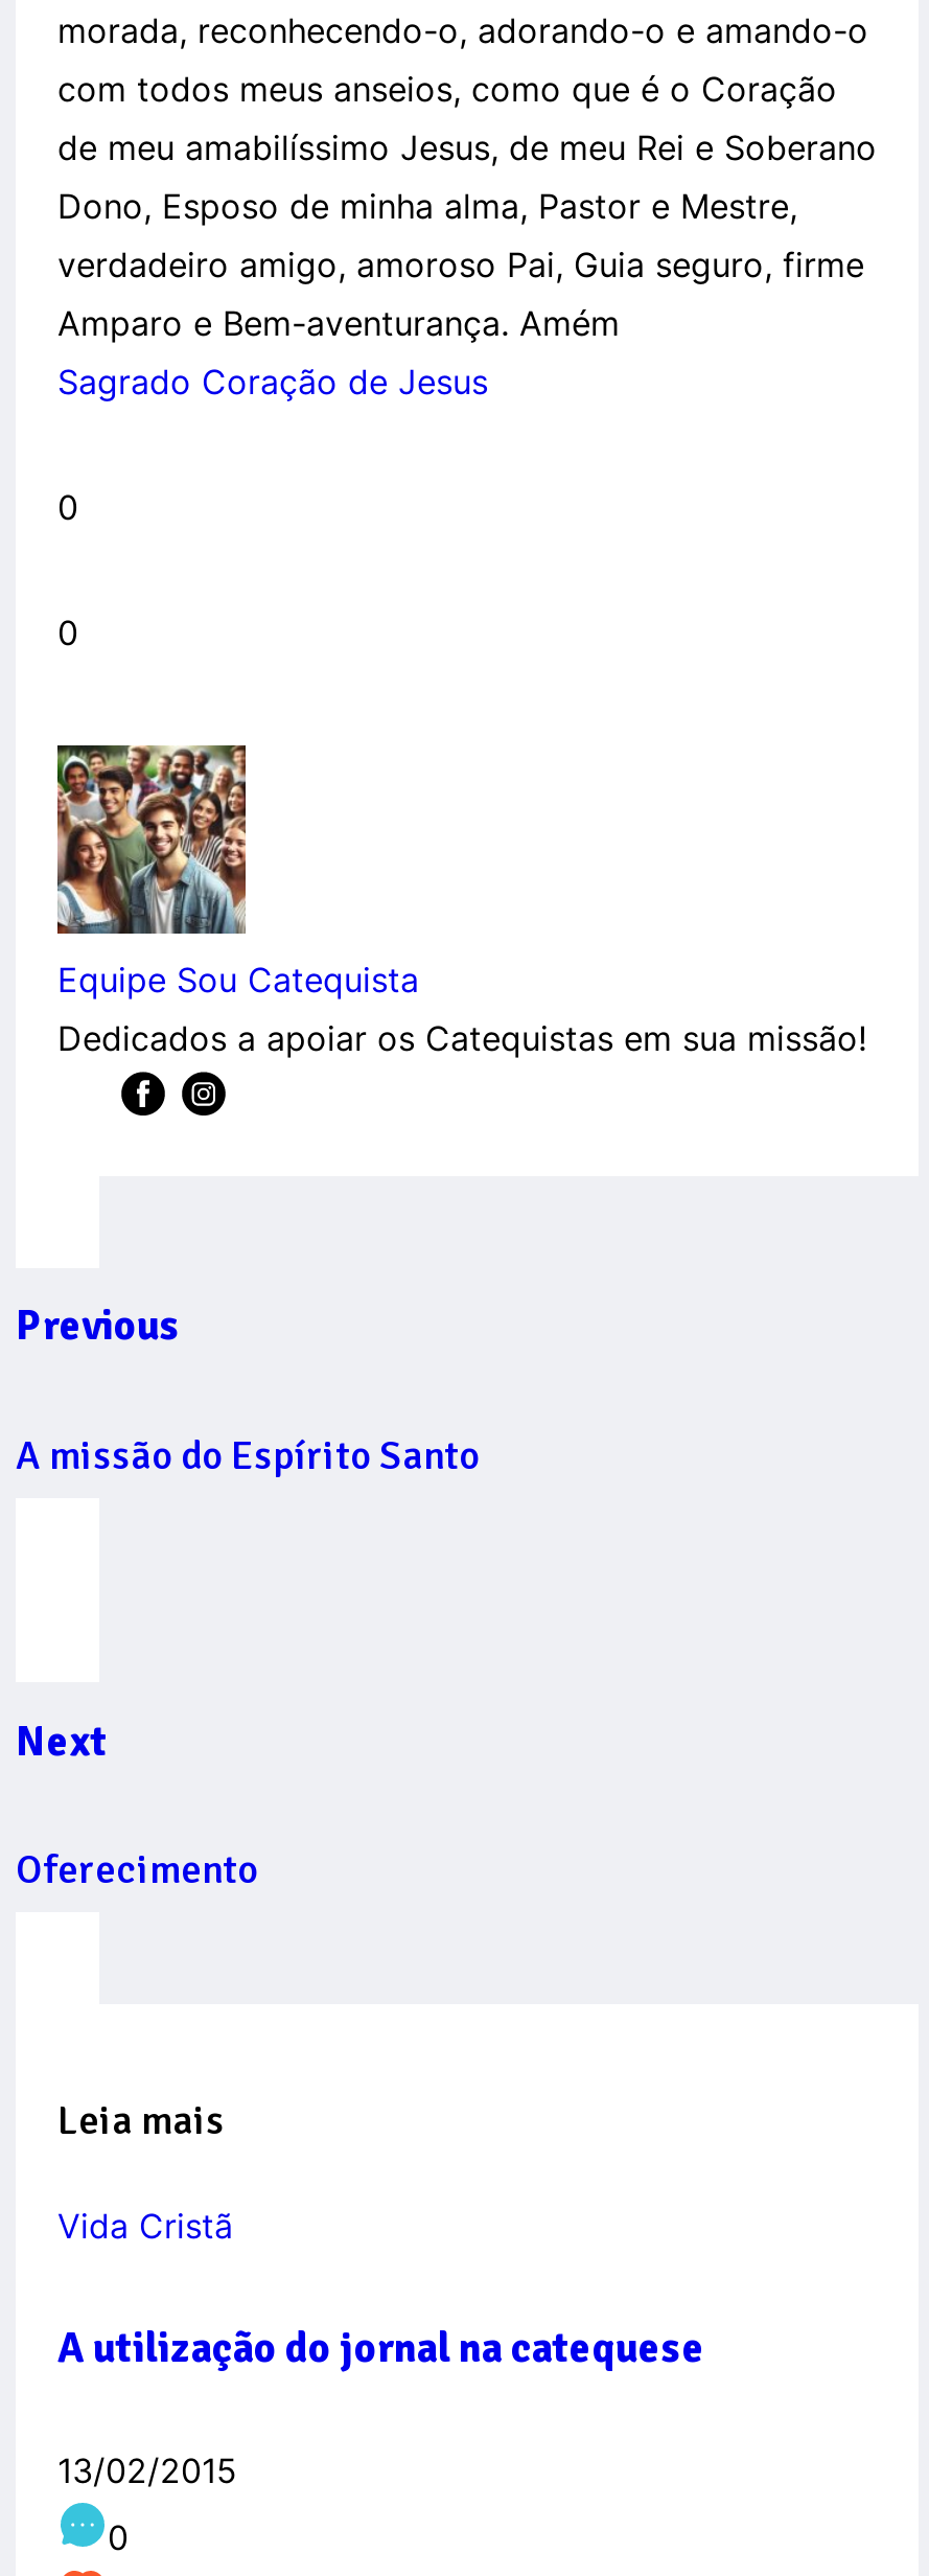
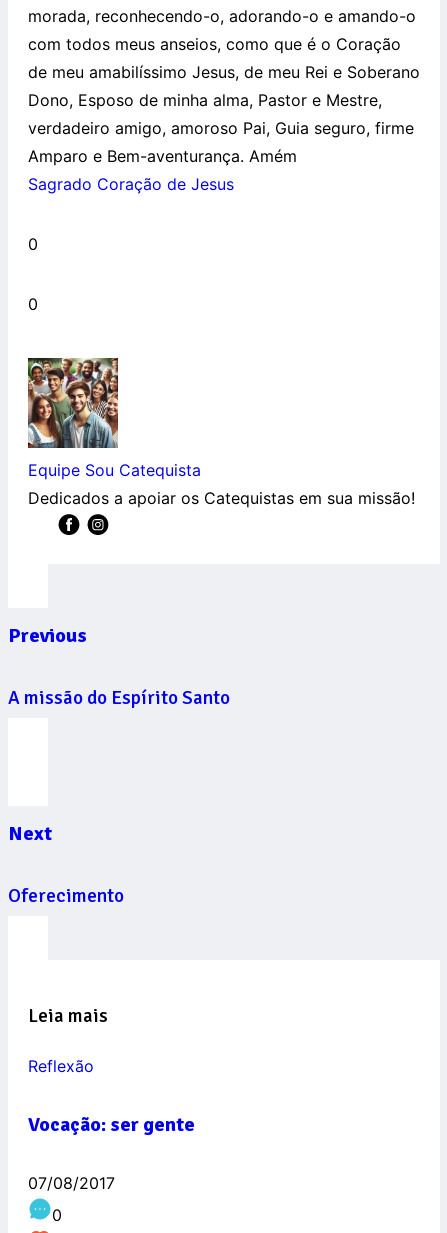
[57,2206,233,2248] Vida Cristã -> [28,1056,94,1076] Reflexão
[57,2322,705,2374] A utilização do jornal na catequese -> [28,1112,195,1137] Vocação: ser gente
[57,2451,237,2493] 13/02/2015 -> [28,1173,115,1193] 07/08/2017

